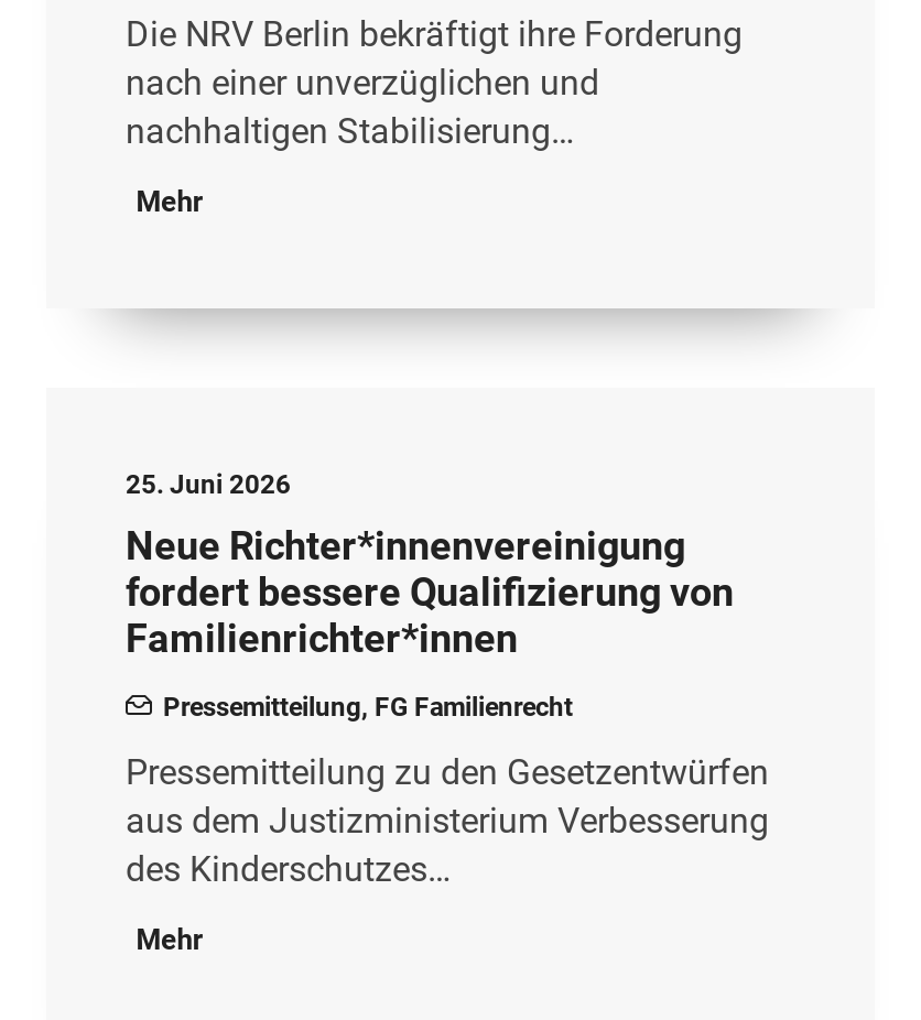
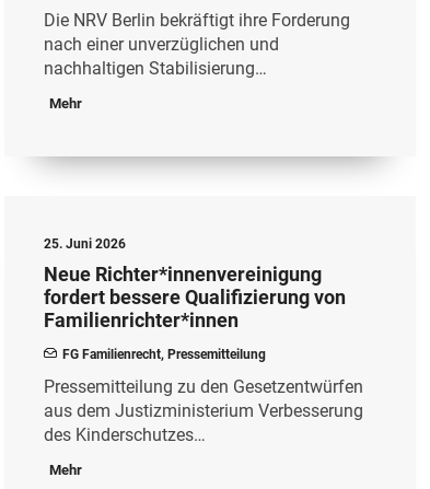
[163,692,573,723] Pressemitteilung, FG Familienrecht -> [62,347,266,362] FG Familienrecht, Pressemitteilung

